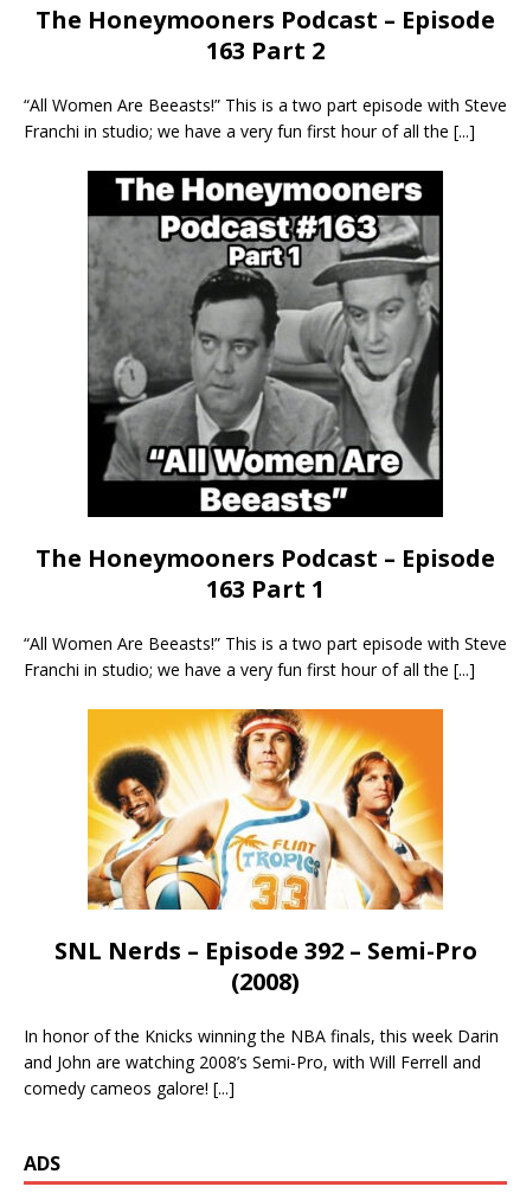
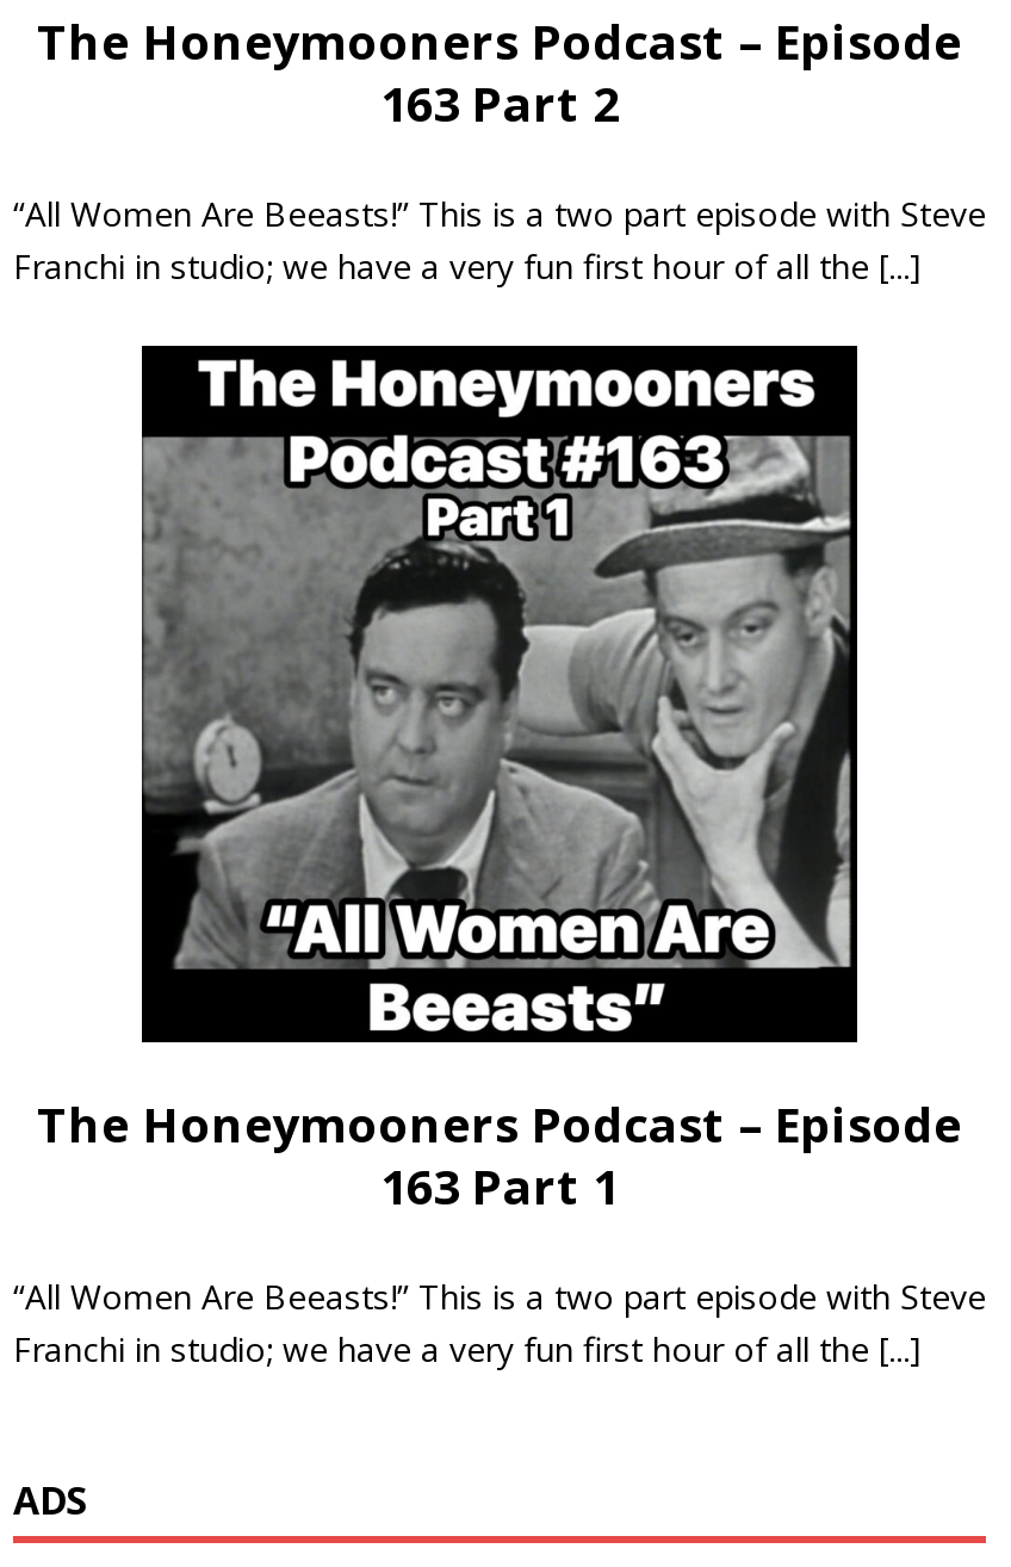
[24,708,499,1100] [image] | SNL Nerds – Episode 392 – Semi-Pro | (2008) | In honor of the Knicks winning the NBA finals, this week Darin | and John are watching 2008’s Semi-Pro, with Will Ferrell and | comedy cameos galore! [...] -> none

